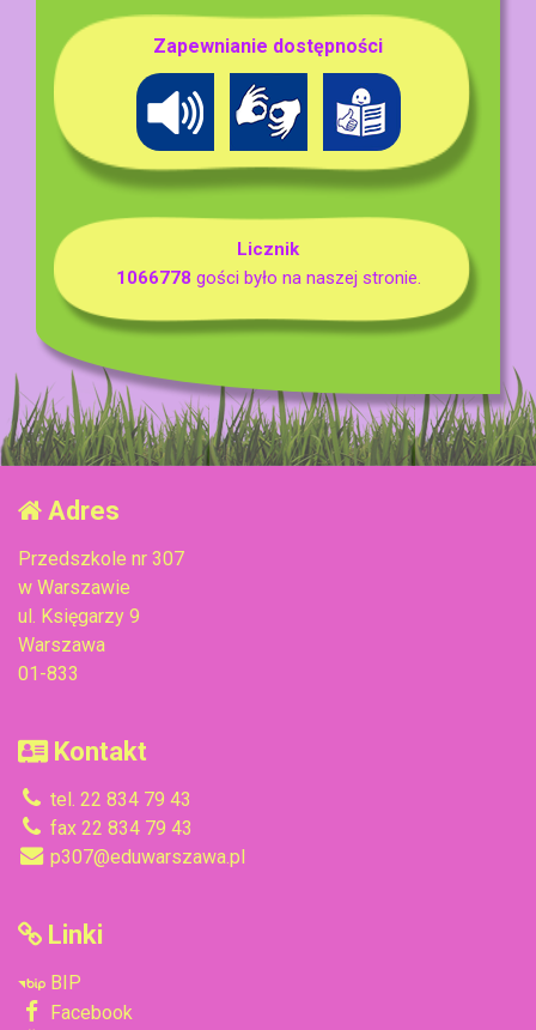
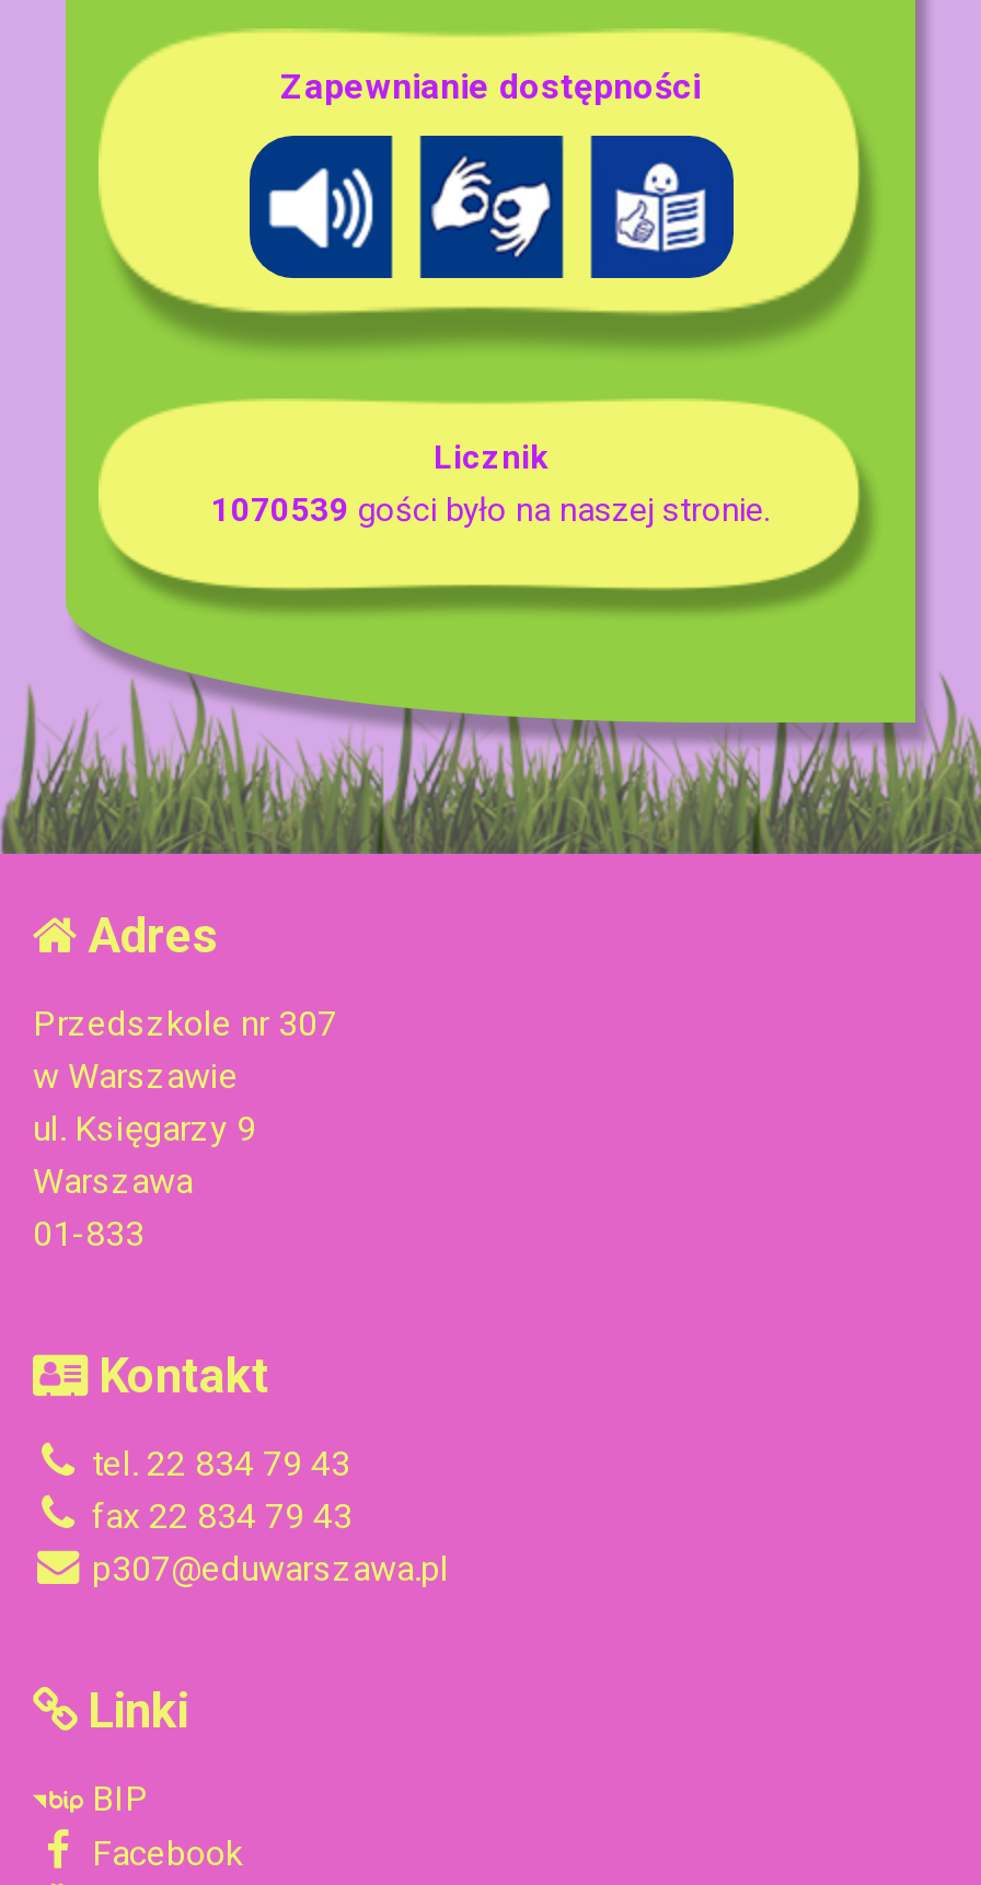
[115,267,421,289] 1066778 gości było na naszej stronie. -> [211,491,770,530] 1070539 gości było na naszej stronie.

